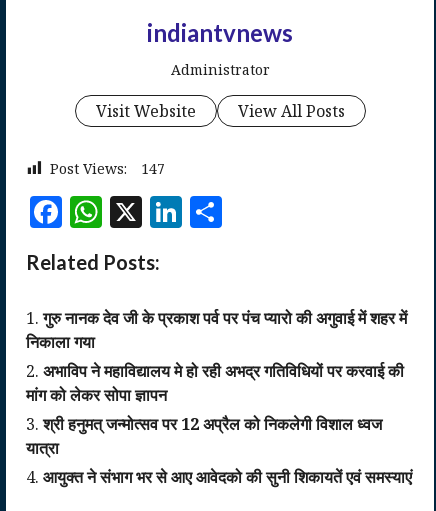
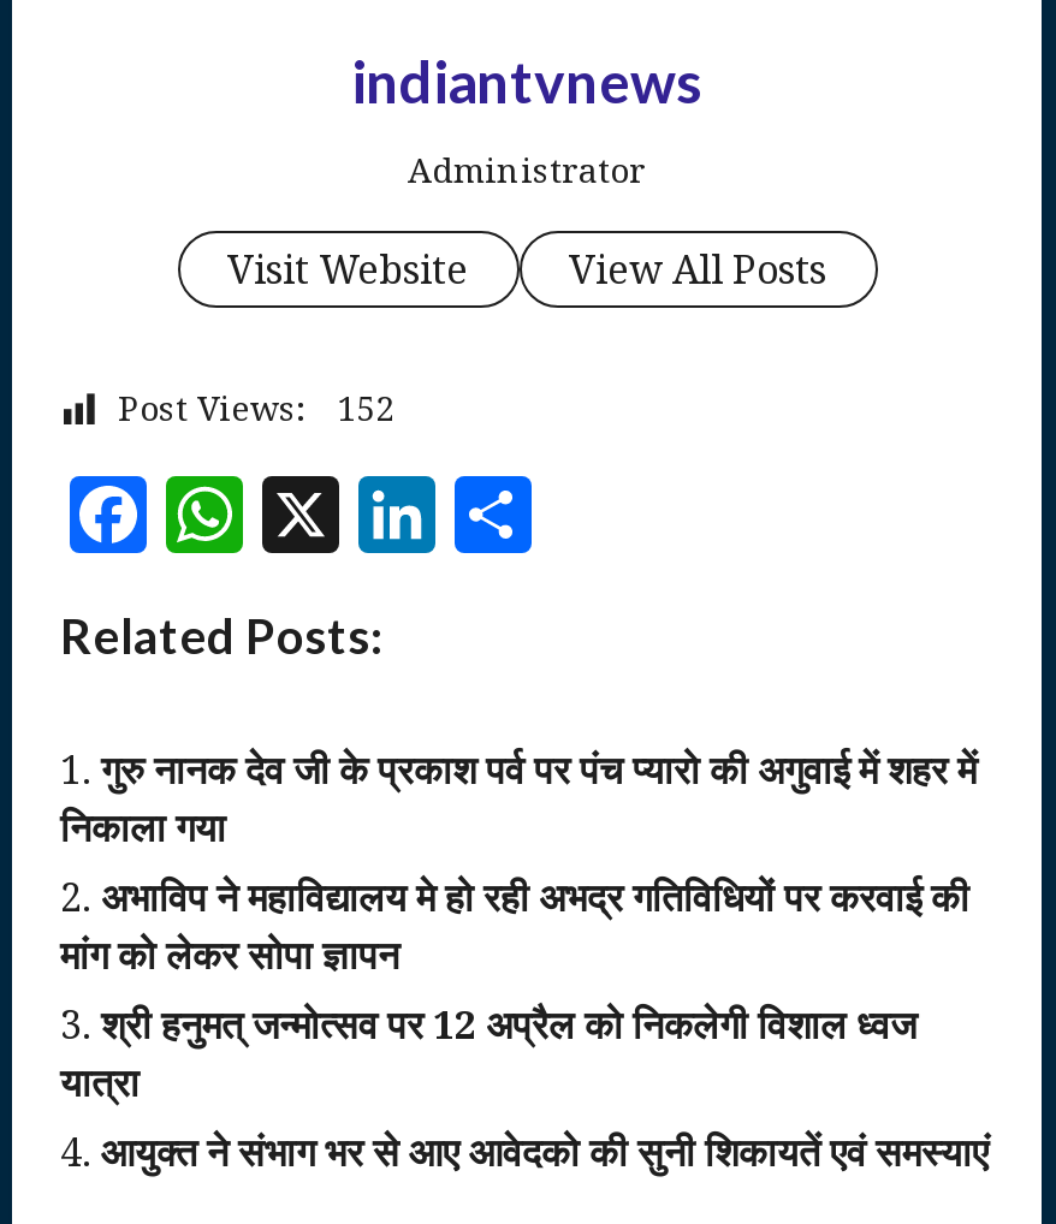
[50,159,165,178] Post Views: 147 -> [118,385,394,431] Post Views: 152

